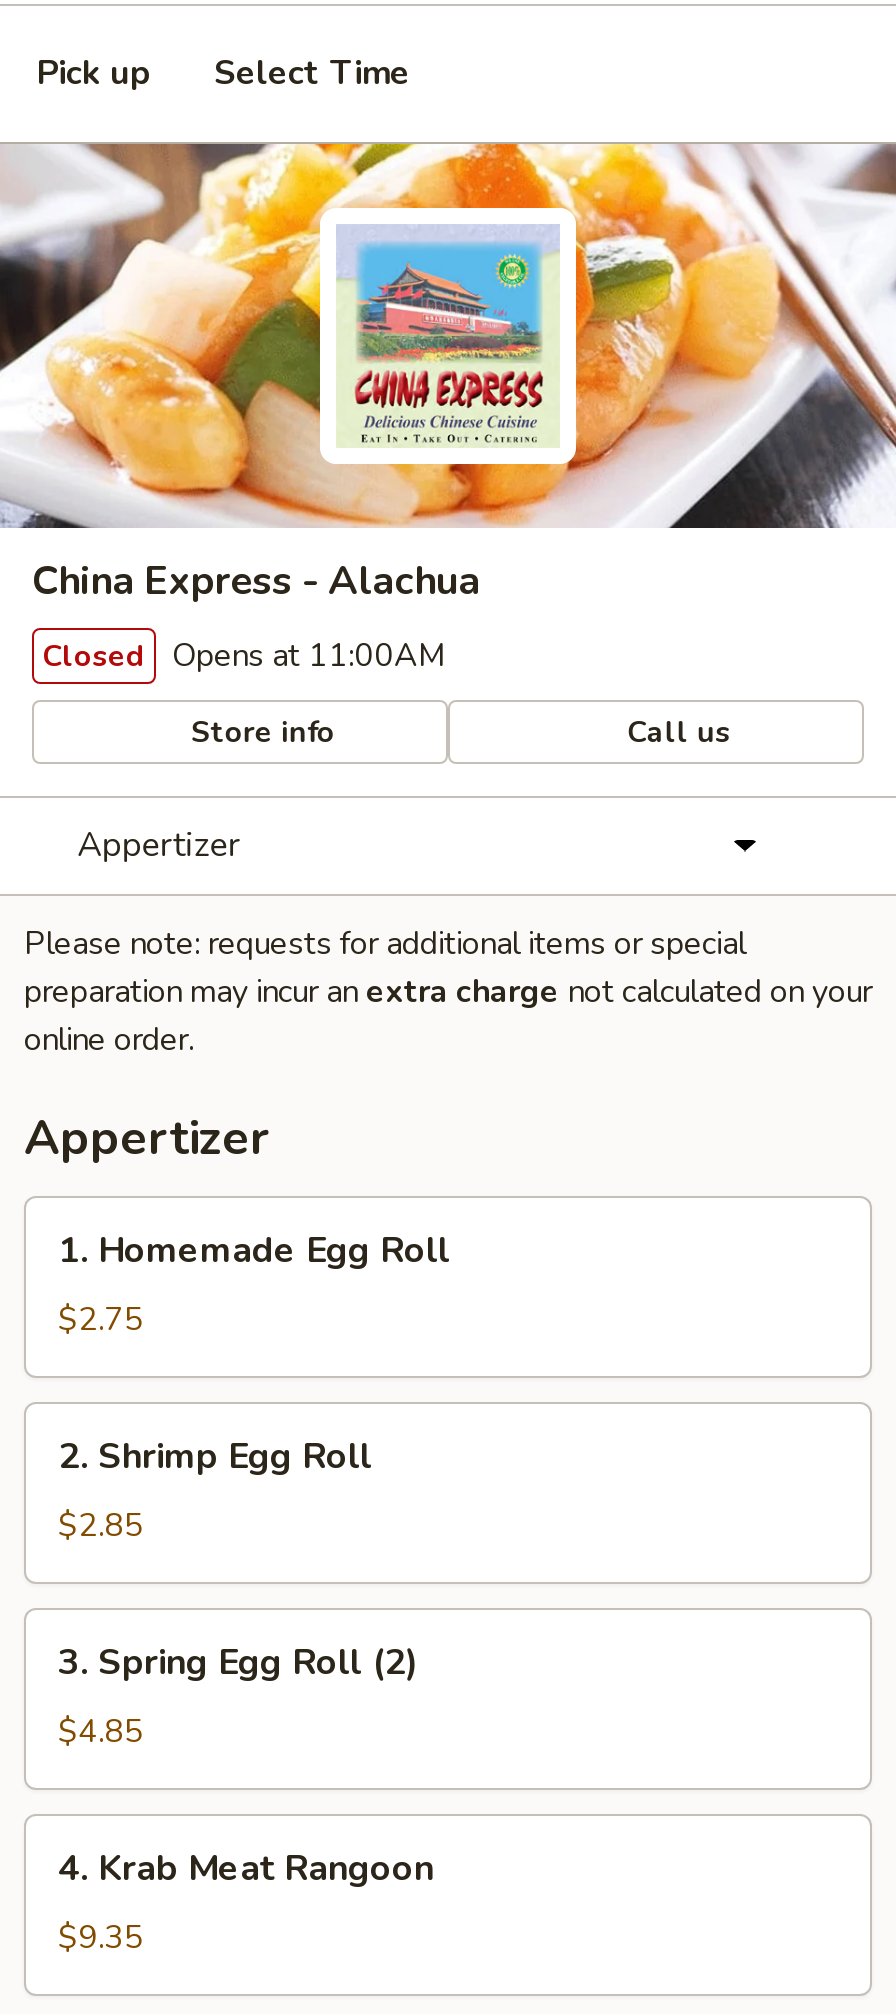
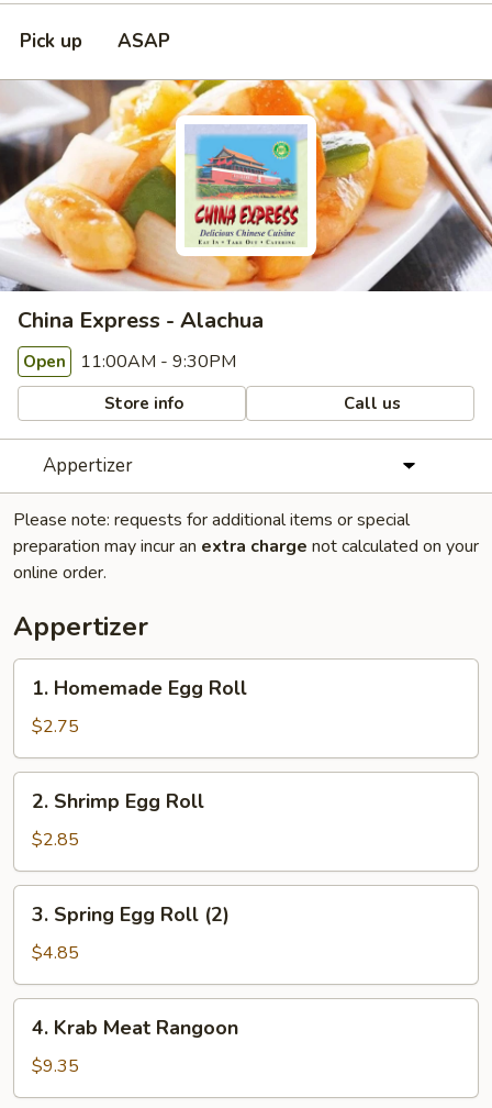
[214,50,410,96] Select Time -> [118,29,170,54] ASAP
[42,634,446,678] Closed Opens at 11:00AM -> [23,350,236,374] Open 11:00AM - 9:30PM

